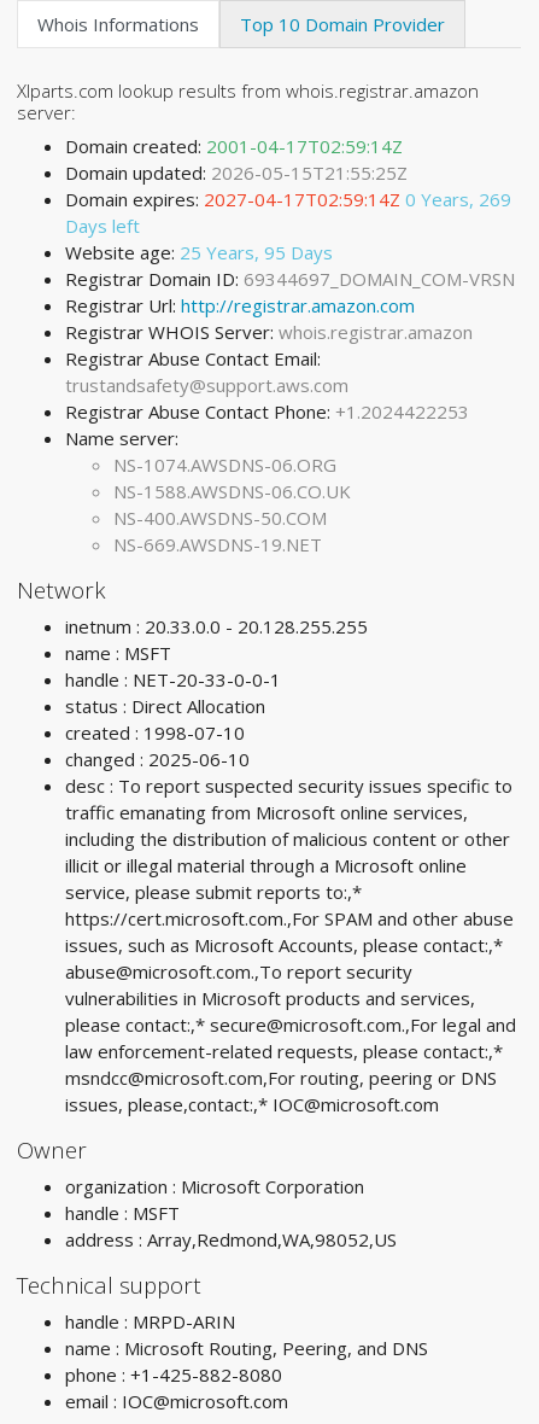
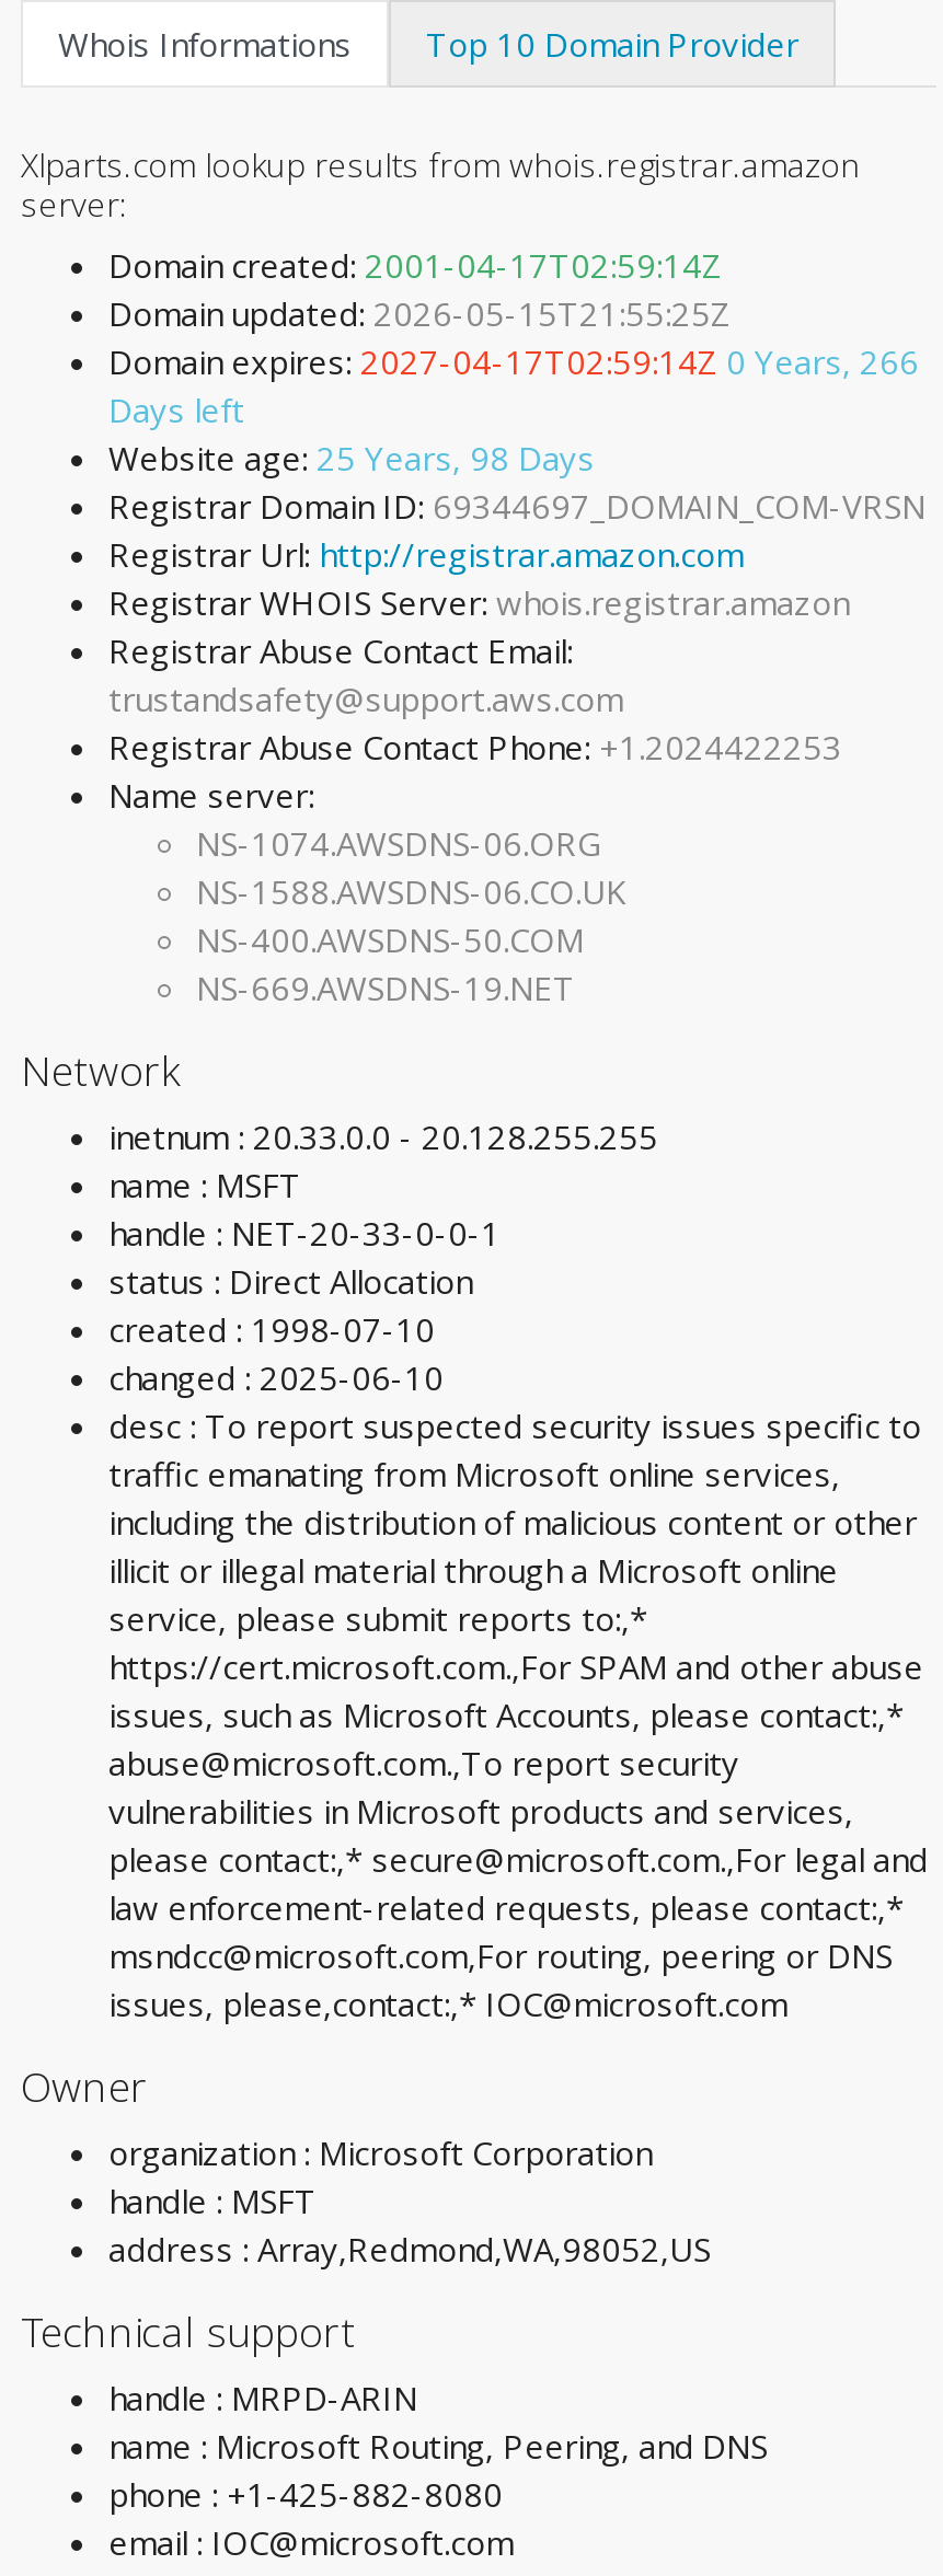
[65,187,511,212] Domain expires: 2027-04-17T02:59:14Z 0 Years, 269 -> [108,340,919,384] Domain expires: 2027-04-17T02:59:14Z 0 Years, 266
[65,241,333,265] Website age: 25 Years, 95 Days -> [108,436,595,480] Website age: 25 Years, 98 Days

